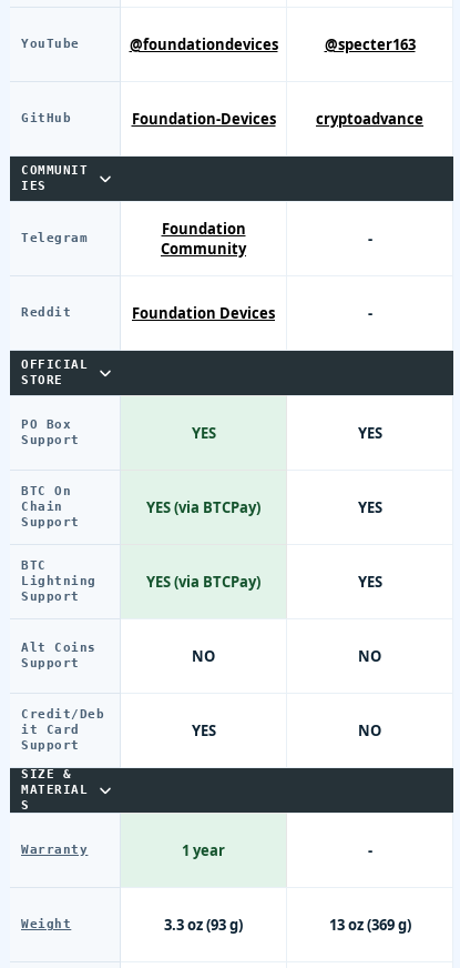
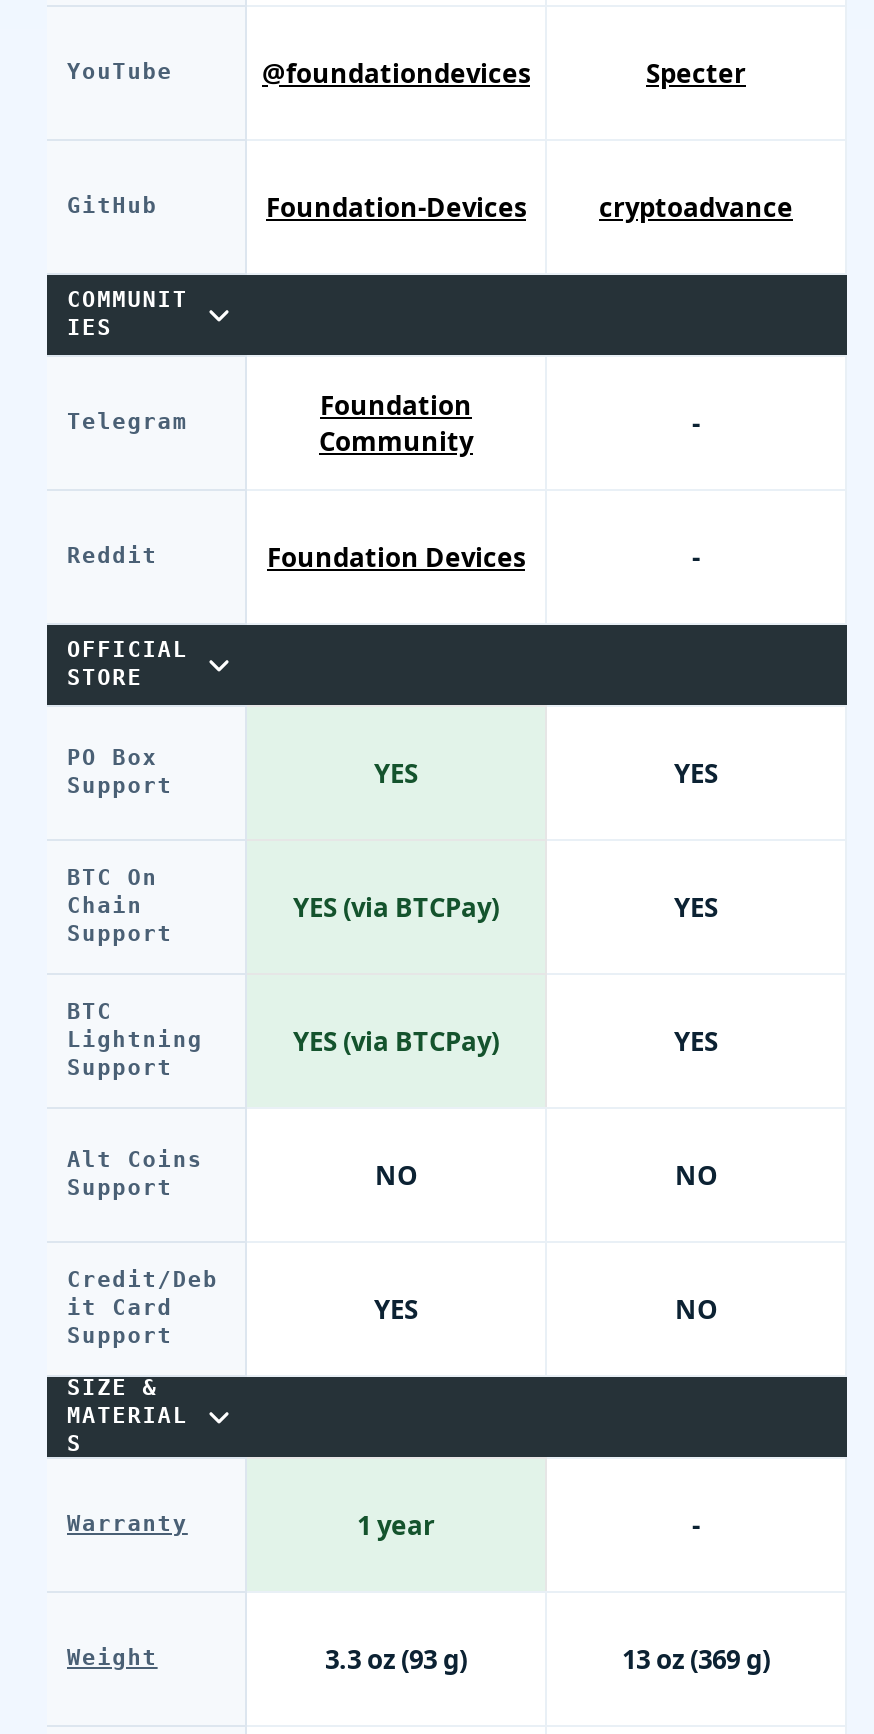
[324,34,415,54] @specter163 -> [646,55,746,91] Specter

